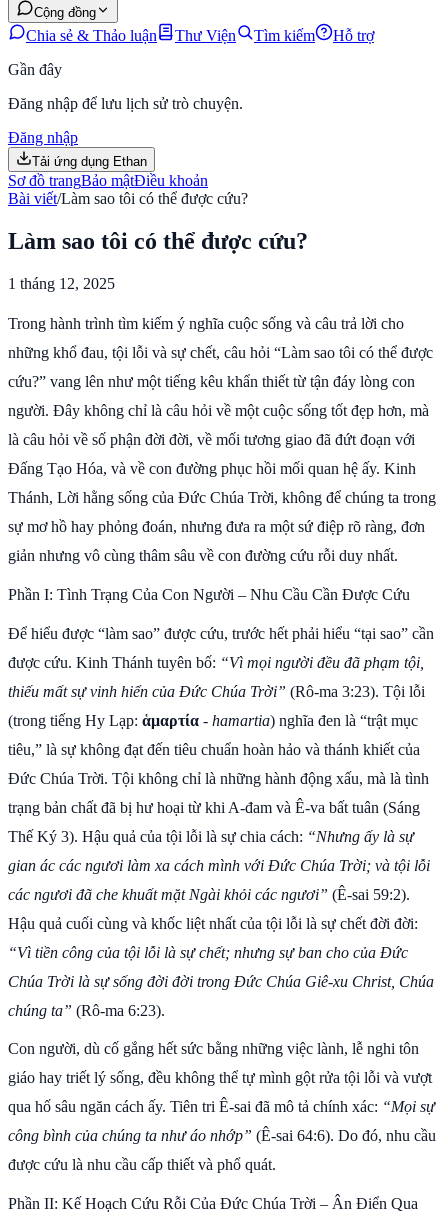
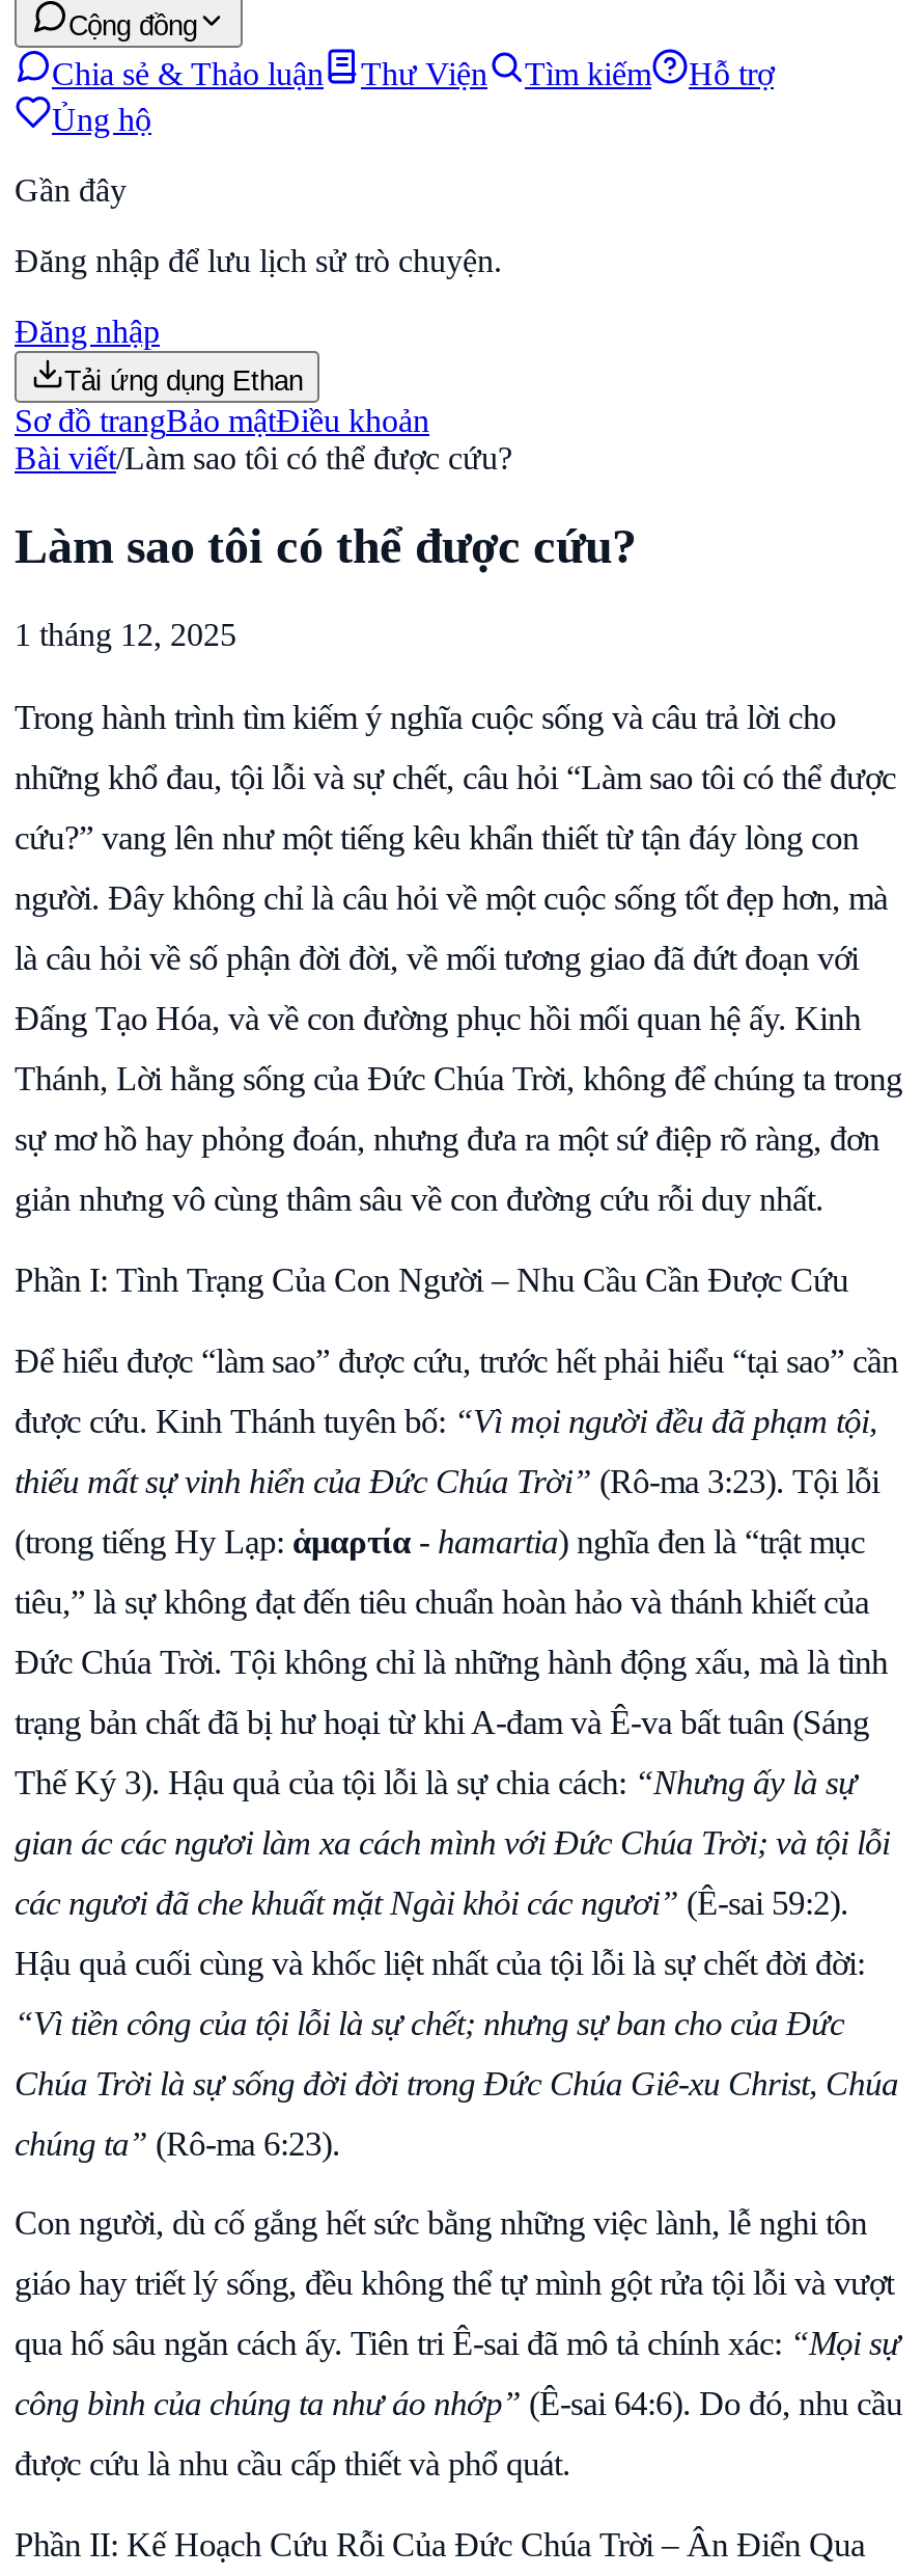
none -> [52,102,151,137] Ủng hộ

